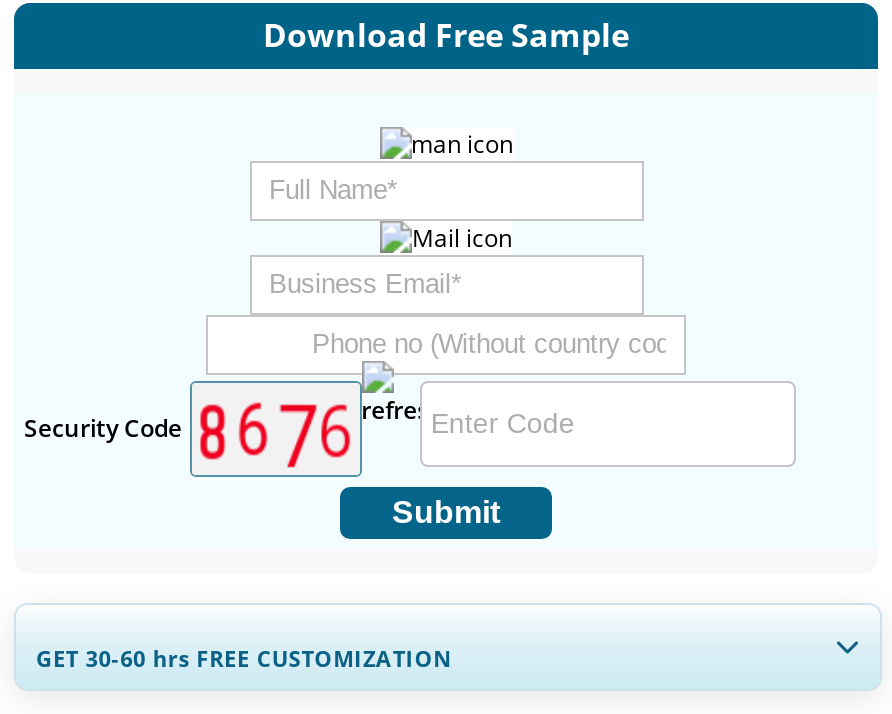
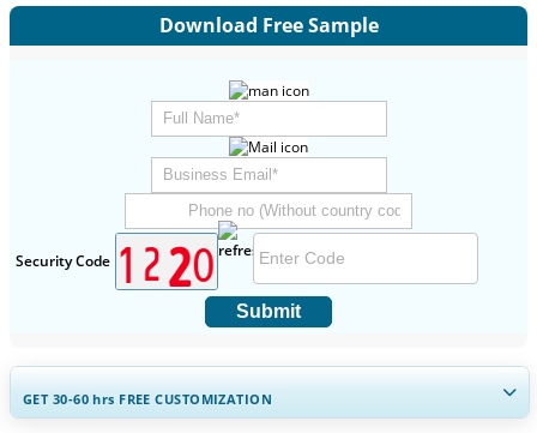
[198,403,354,473] [image] -> [120,247,215,288] [image]

